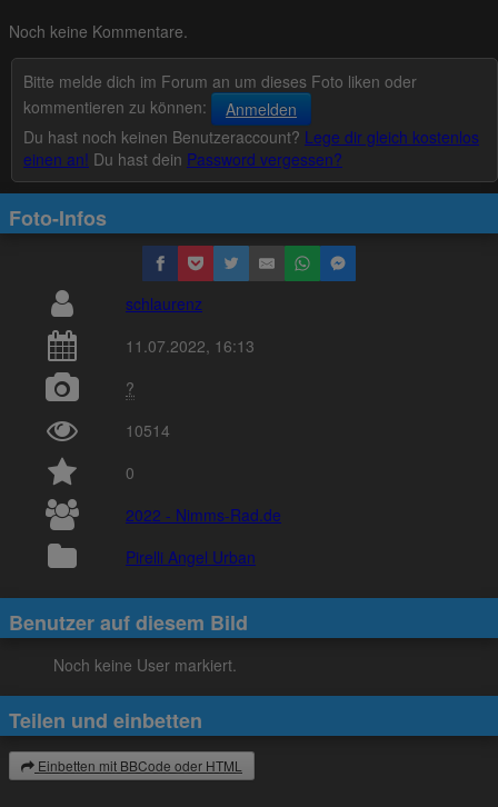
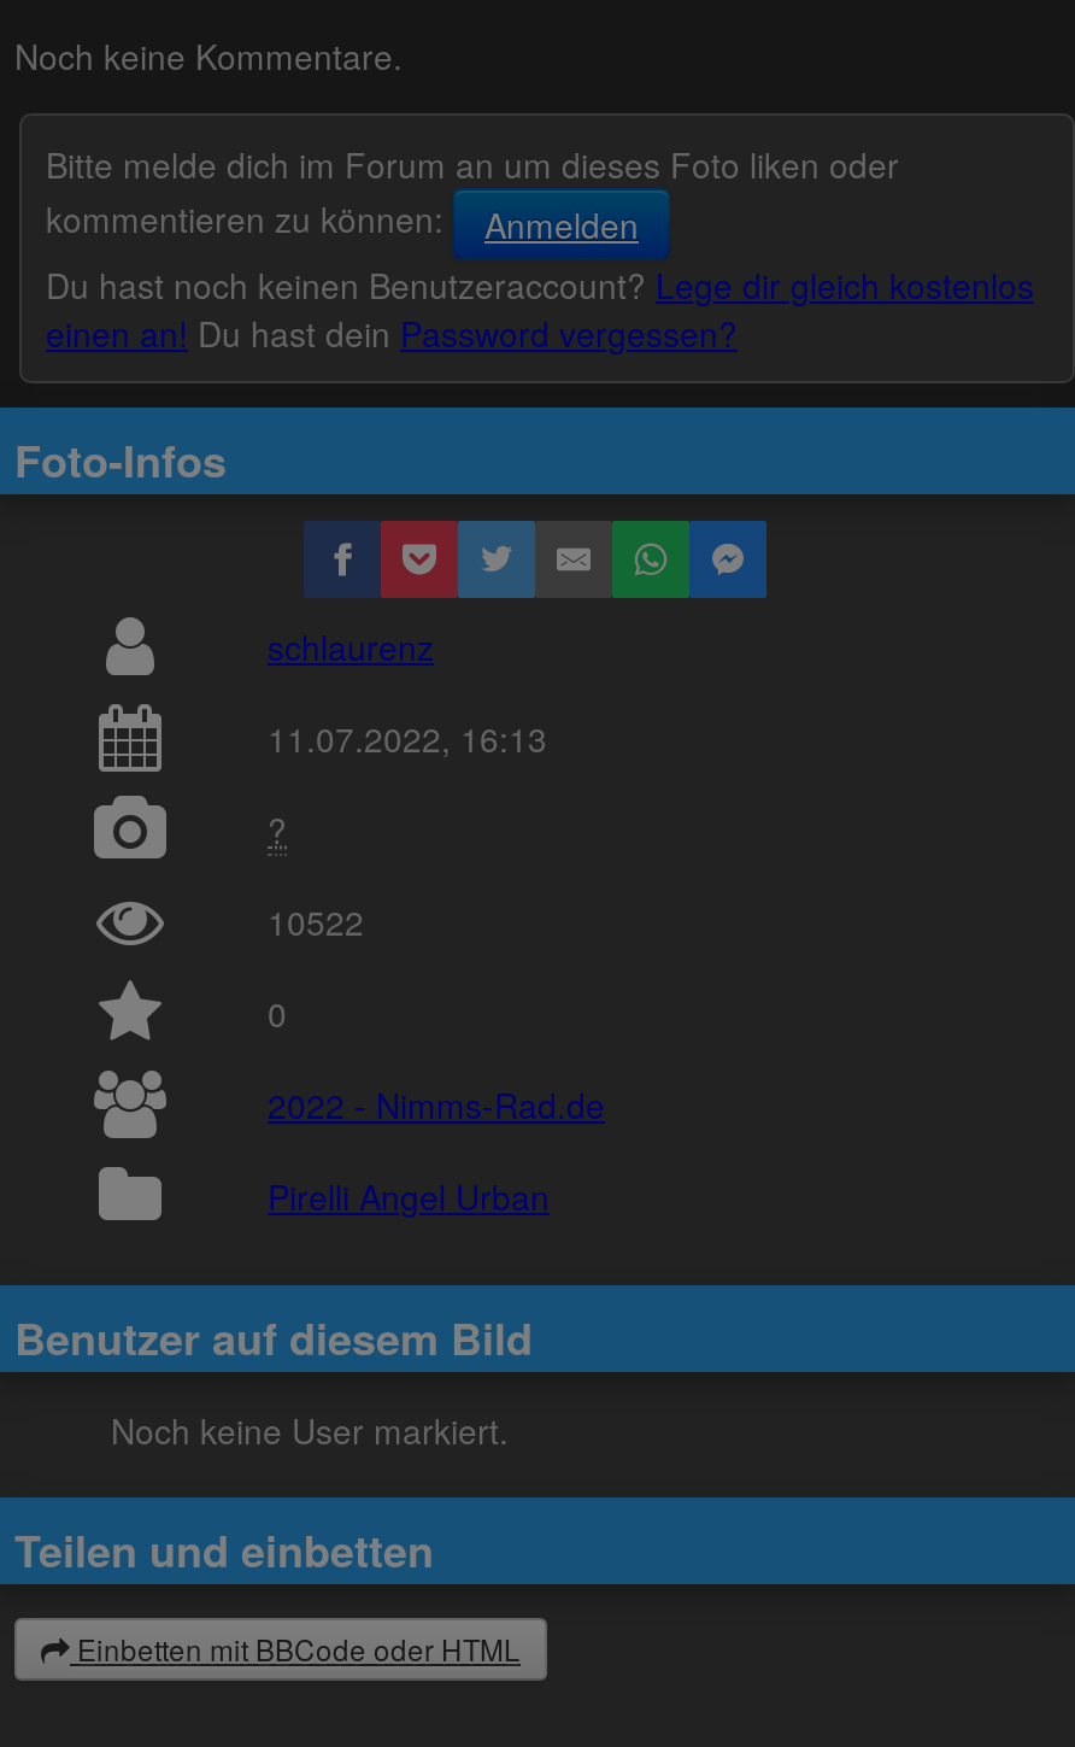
[126,420,170,442] 10514 -> [268,898,364,946] 10522

